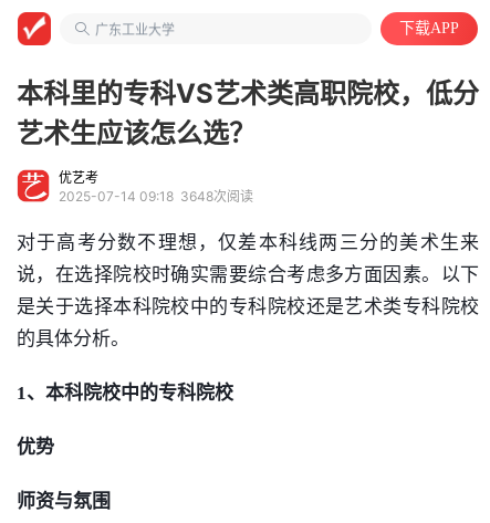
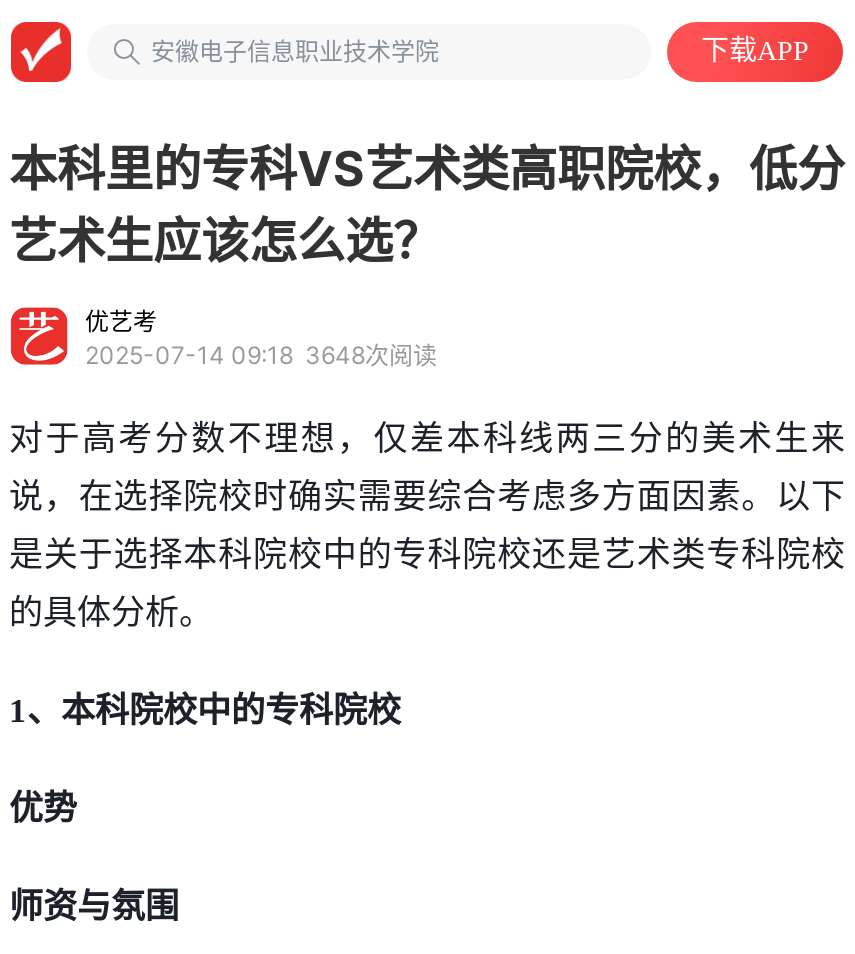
[95,20,175,37] 广东工业大学 -> [151,36,439,66] 安徽电子信息职业技术学院

